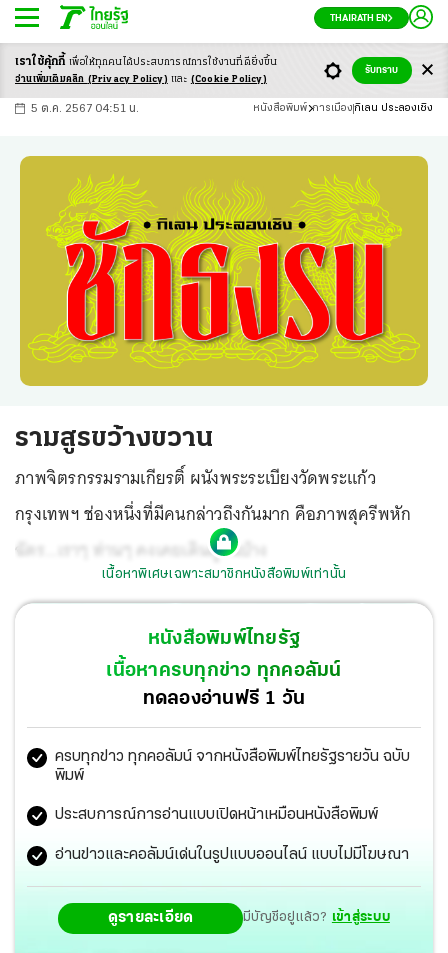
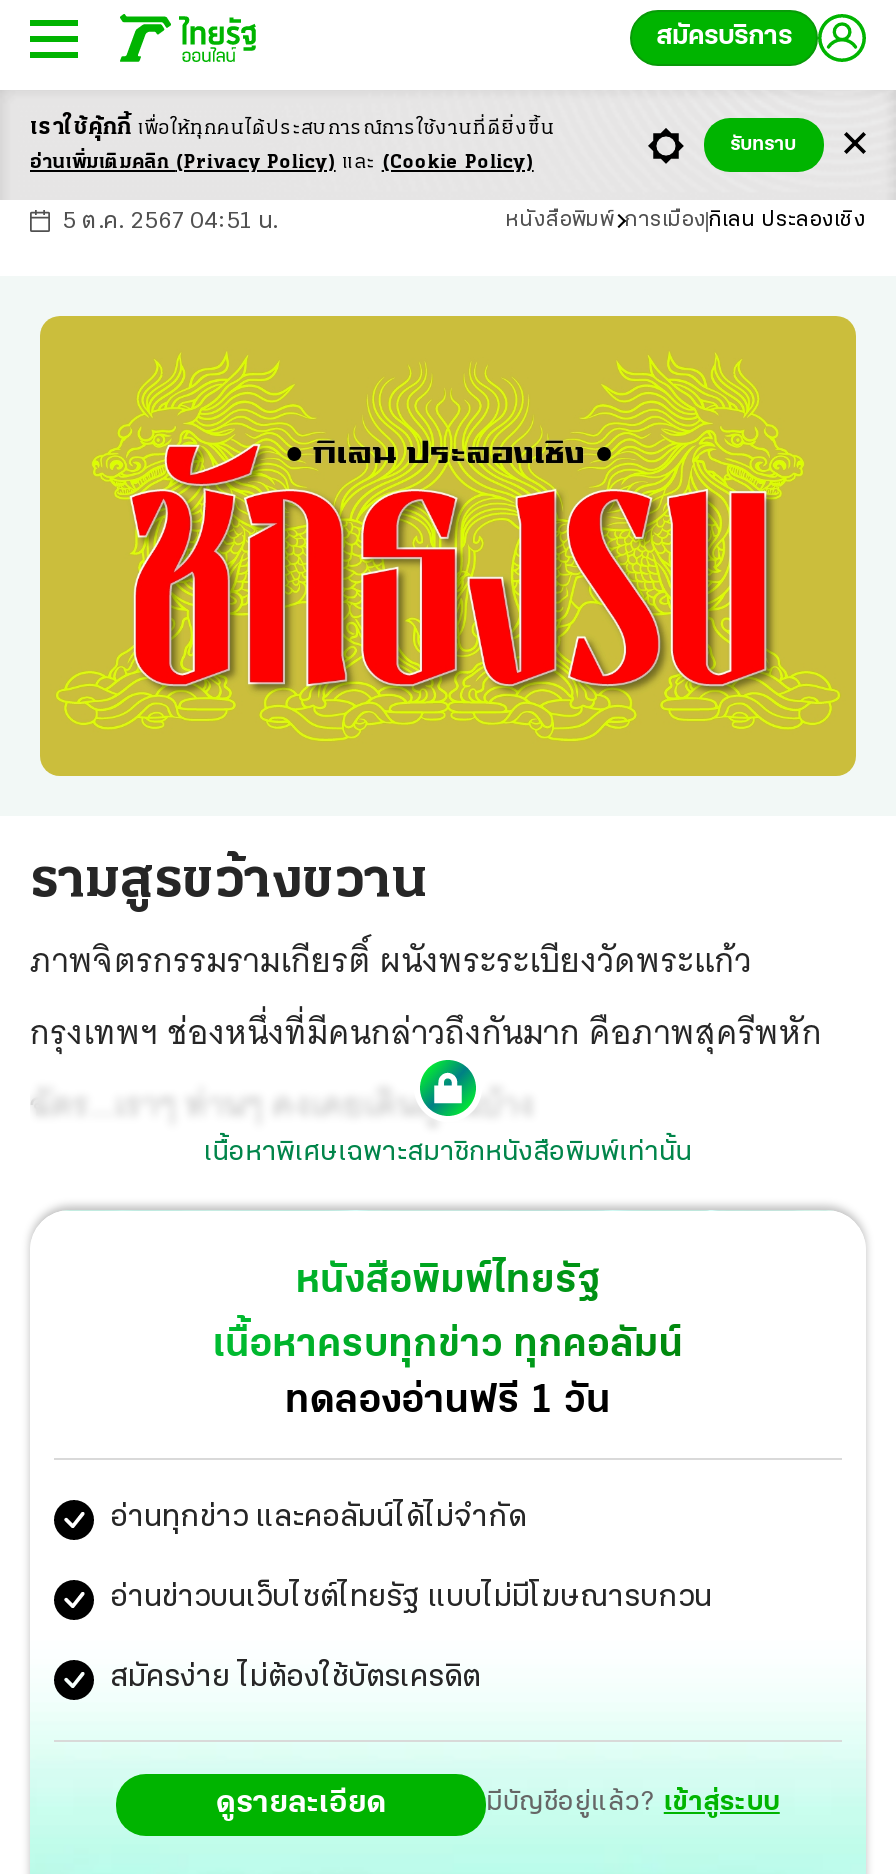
[330,13,388,24] THAIRATH EN -> [656,22,792,52] สมัครบริการ
[55,748,410,783] ครบทุกข่าว ทุกคอลัมน์ จากหนังสือพิมพ์ไทยรัฐรายวัน ฉบับ | พิมพ์ -> [110,1501,526,1533] อ่านทุกข่าว และคอลัมน์ได้ไม่จำกัด
[55,806,378,822] ประสบการณ์การอ่านแบบเปิดหน้าเหมือนหนังสือพิมพ์ -> [110,1581,712,1613] อ่านข่าวบนเว็บไซต์ไทยรัฐ แบบไม่มีโฆษณารบกวน
[55,846,409,862] อ่านข่าวและคอลัมน์เด่นในรูปแบบออนไลน์ แบบไม่มีโฆษณา -> [110,1661,480,1693] สมัครง่าย ไม่ต้องใช้บัตรเครดิต

